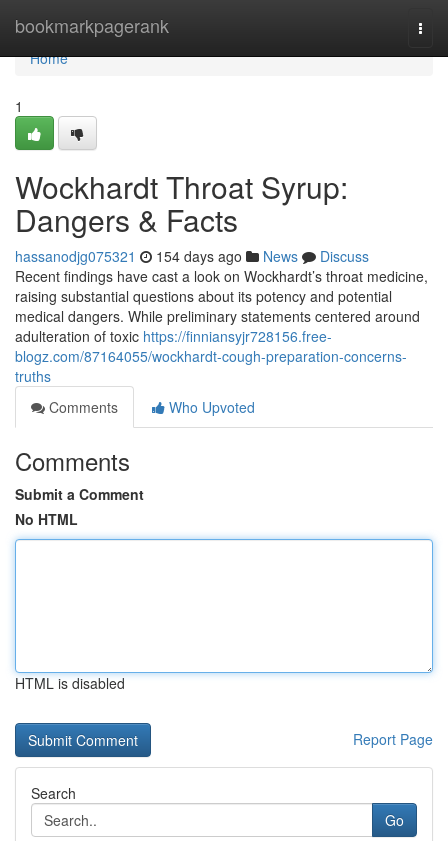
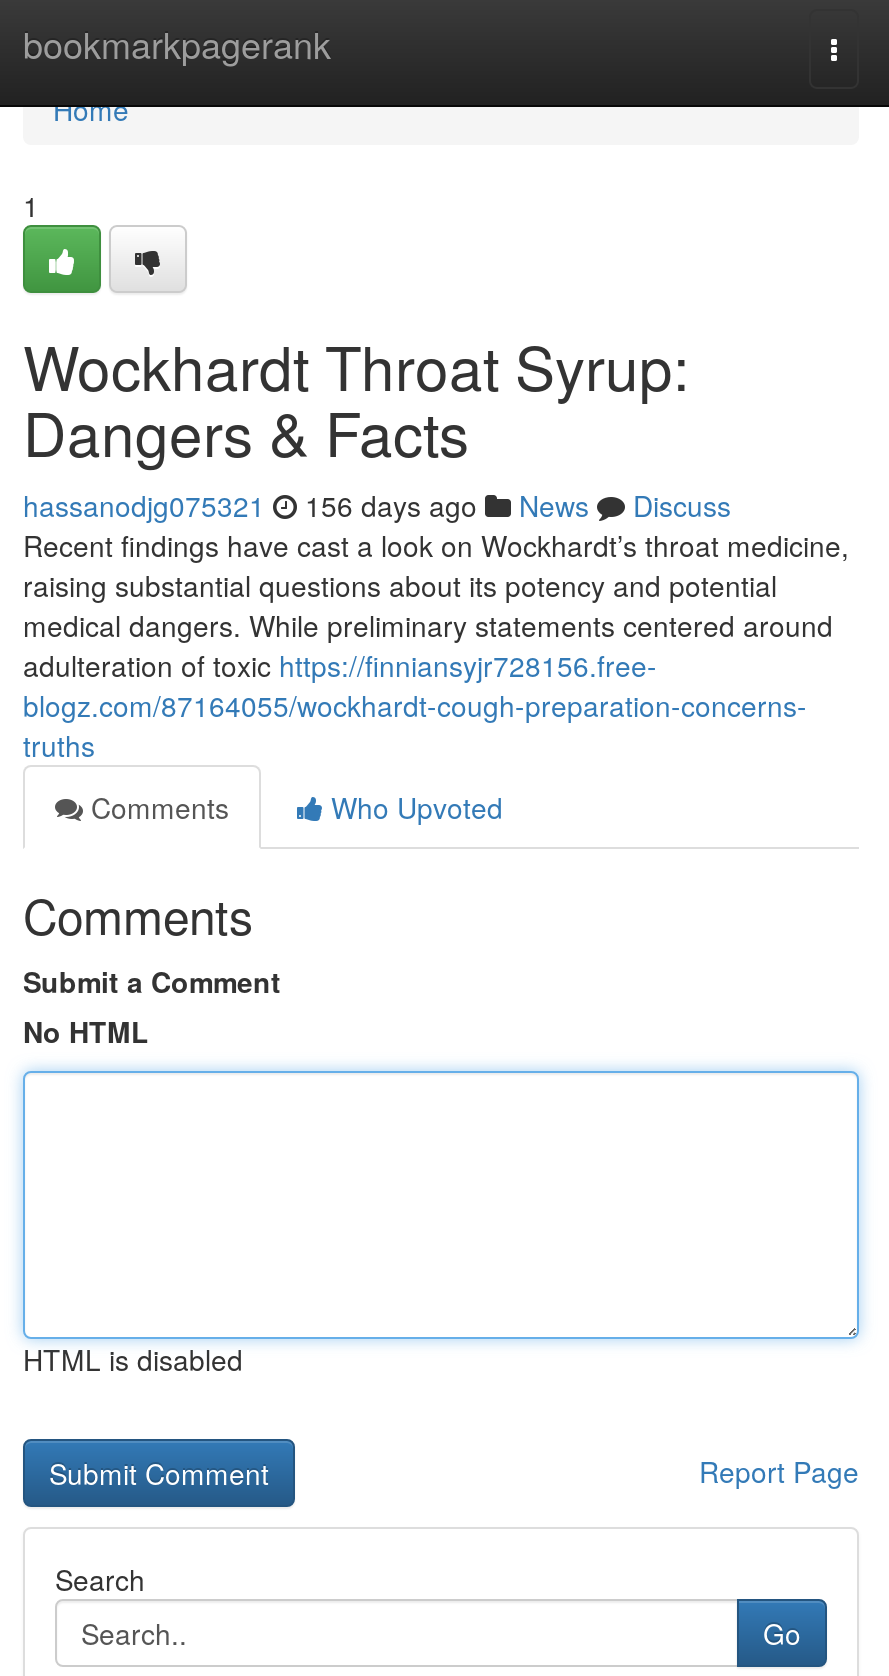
[15,246,369,266] hassanodjg075321 154 days ago News Discuss -> [23,485,731,525] hassanodjg075321 156 days ago News Discuss

